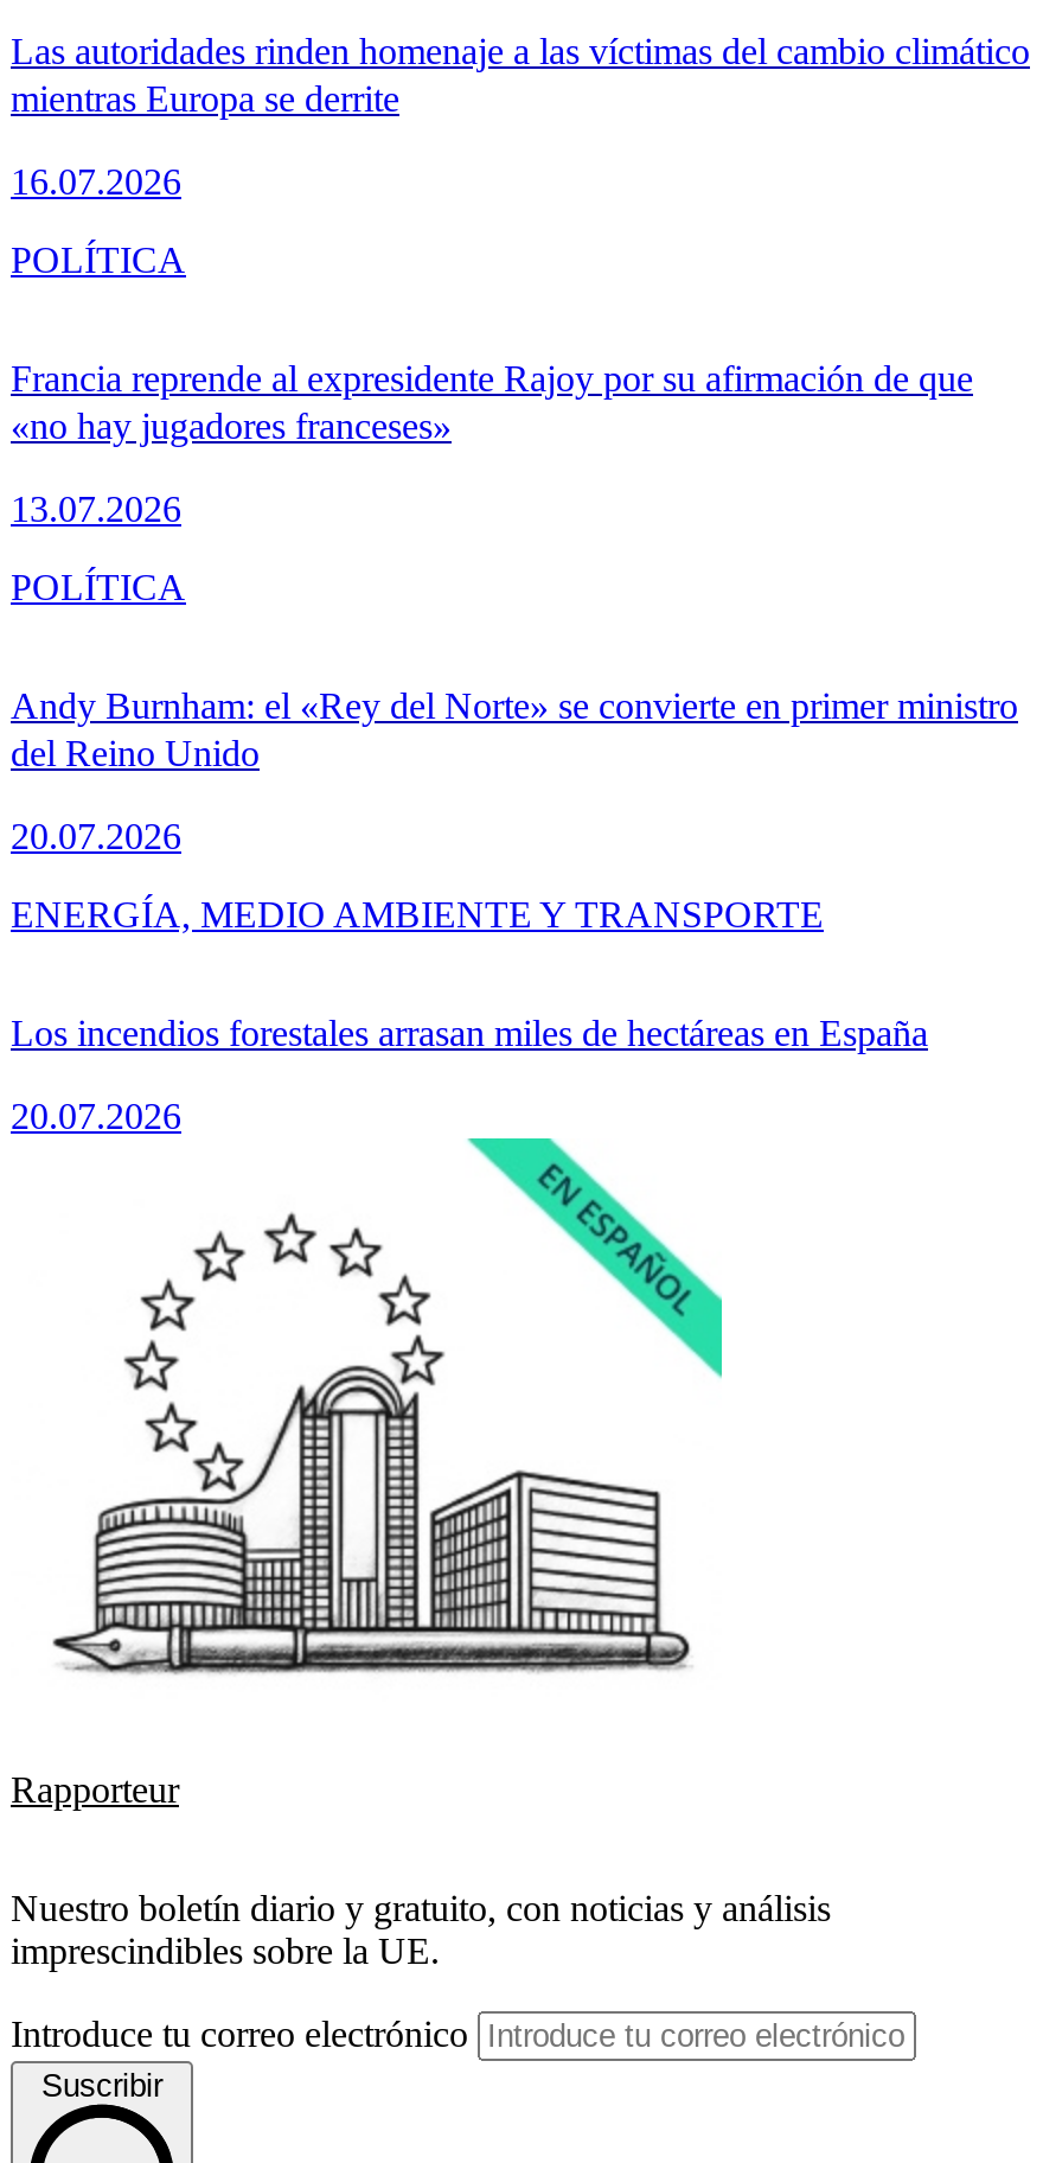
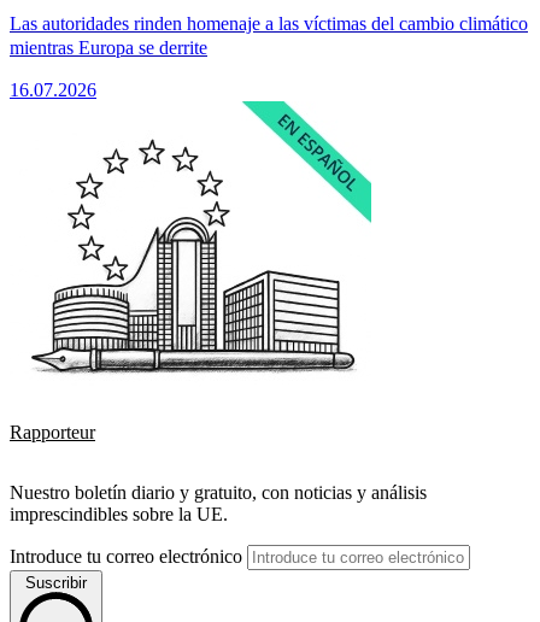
[11,239,186,279] POLÍTICA -> none
[11,357,973,528] Francia reprende al expresidente Rajoy por su afirmación de que | «no hay jugadores franceses» | 13.07.2026 -> none
[11,566,186,606] POLÍTICA -> none
[11,684,1018,855] Andy Burnham: el «Rey del Norte» se convierte en primer ministro | del Reino Unido | 20.07.2026 -> none
[11,893,824,934] ENERGÍA, MEDIO AMBIENTE Y TRANSPORTE -> none
[11,1012,928,1135] Los incendios forestales arrasan miles de hectáreas en España | 20.07.2026 -> none

